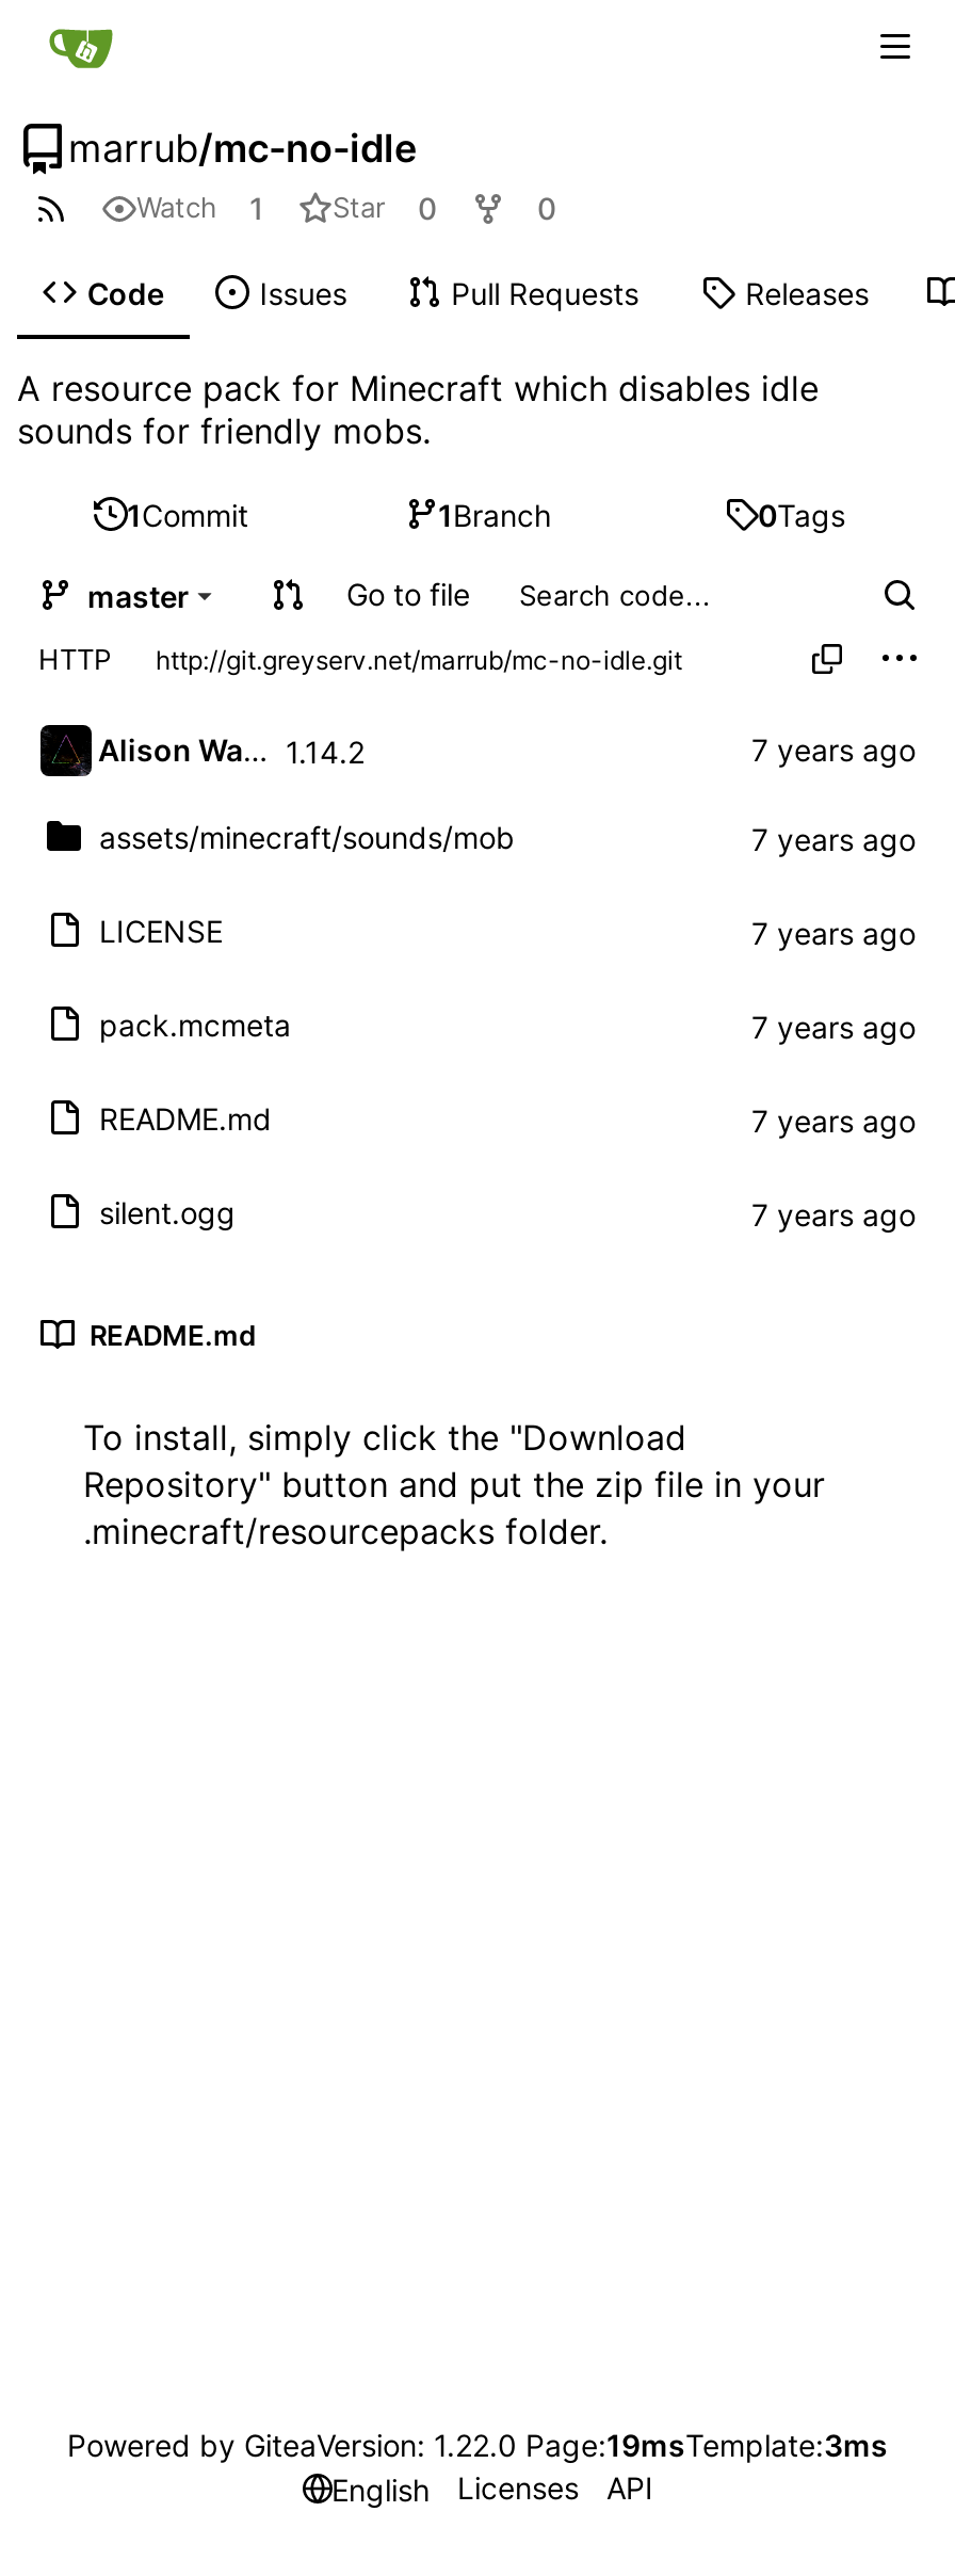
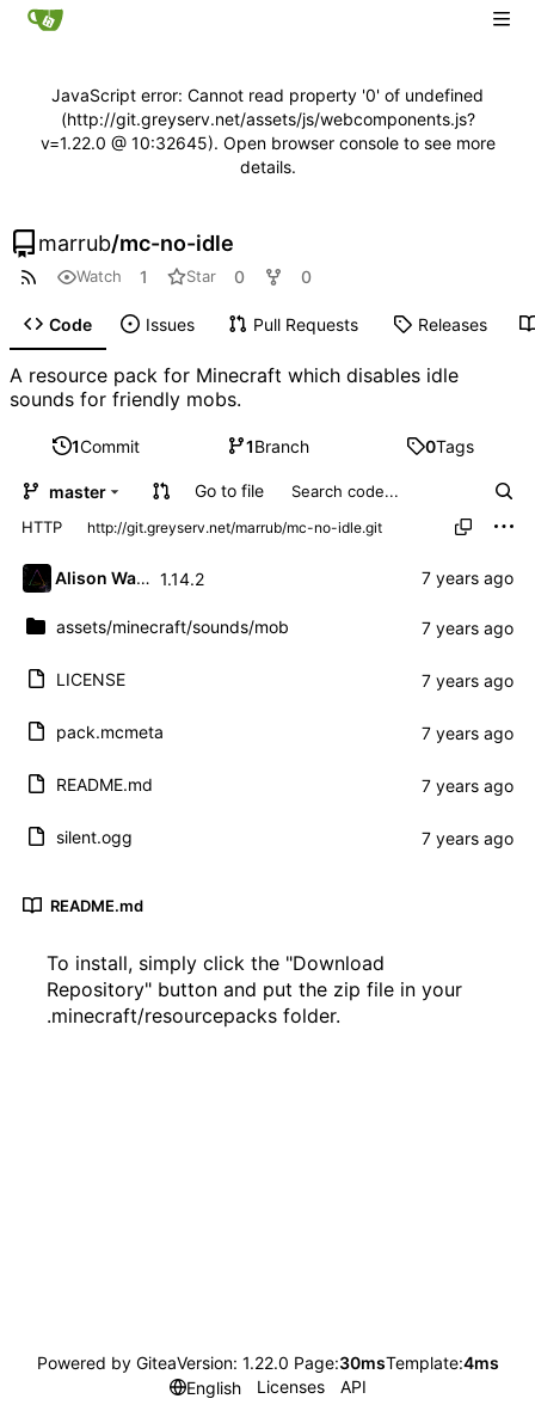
none -> [40,85,495,177] JavaScript error: Cannot read property '0' of undefined | (http://git.greyserv.net/assets/js/webcomponents.js? | v=1.22.0 @ 10:32645). Open browser console to see more | details.
moved [17,126,869,1553] -> [10,231,487,1028]: marrub/mc-no-idle | Watch | 1 | ... | Repository" button and put the zip file in your | .minecraft/resourcepacks folder.
[67,2427,888,2463] Powered by GiteaVersion: 1.22.0 Page:19msTemplate:3ms -> [36,1352,499,1373] Powered by GiteaVersion: 1.22.0 Page:30msTemplate:4ms

